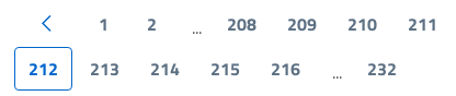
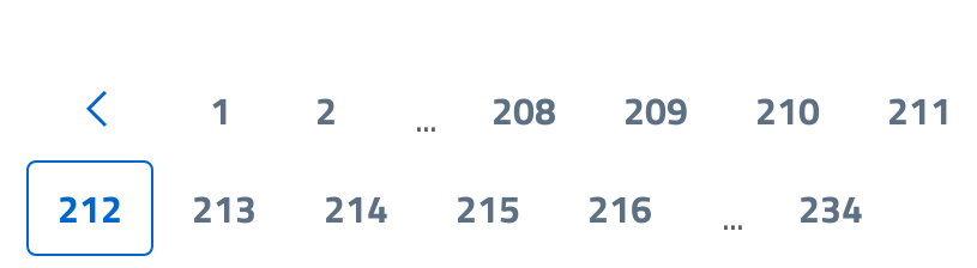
[367,56,397,82] 232 -> [798,179,863,237] 234

